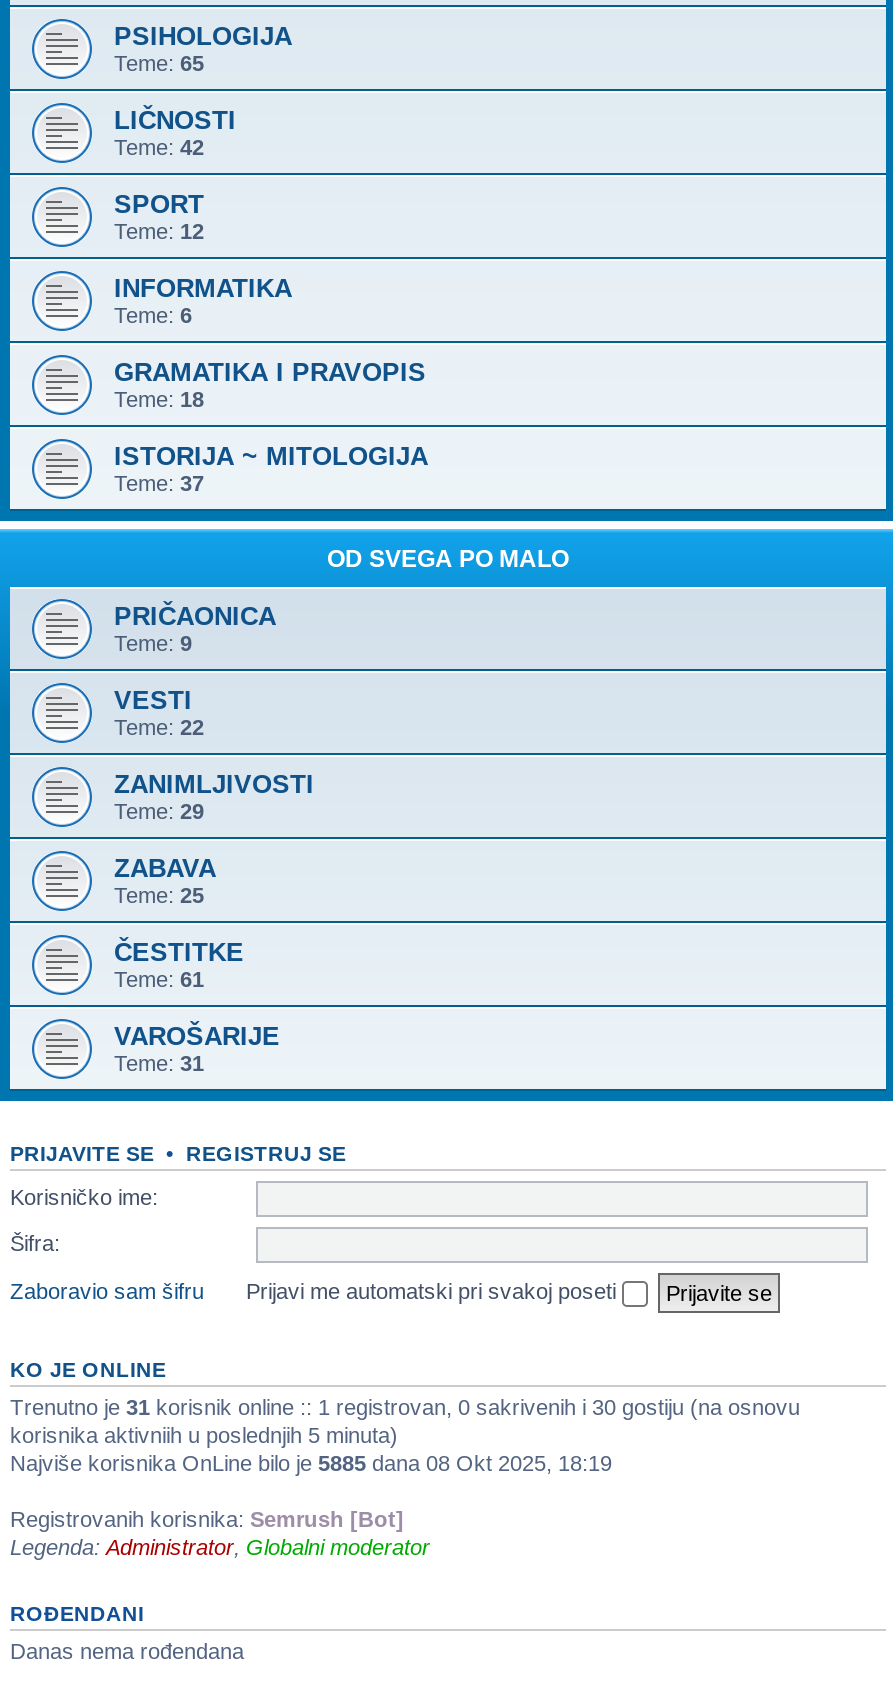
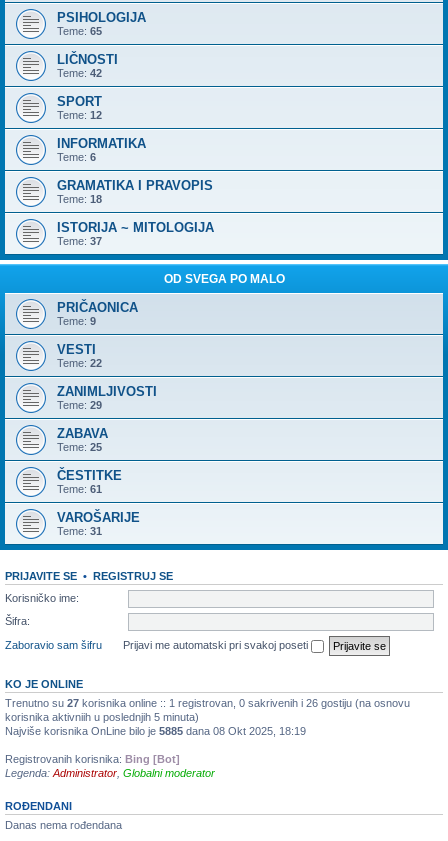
[10,1394,800,1418] Trenutno je 31 korisnik online :: 1 registrovan, 0 sakrivenih i 30 gostiju (na osnovu -> [5,696,410,708] Trenutno su 27 korisnika online :: 1 registrovan, 0 sakrivenih i 26 gostiju (na osnovu
[10,1506,404,1530] Registrovanih korisnika: Semrush [Bot] -> [5,752,180,764] Registrovanih korisnika: Bing [Bot]

